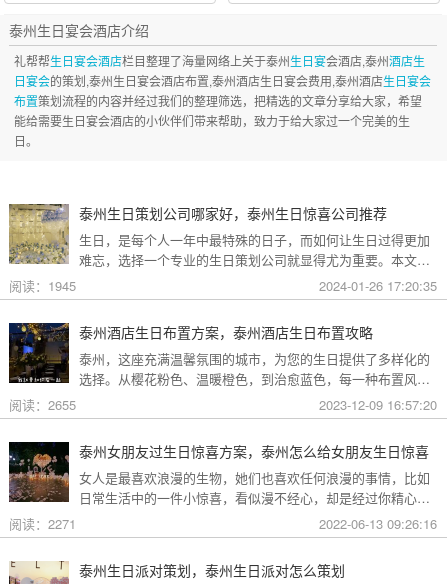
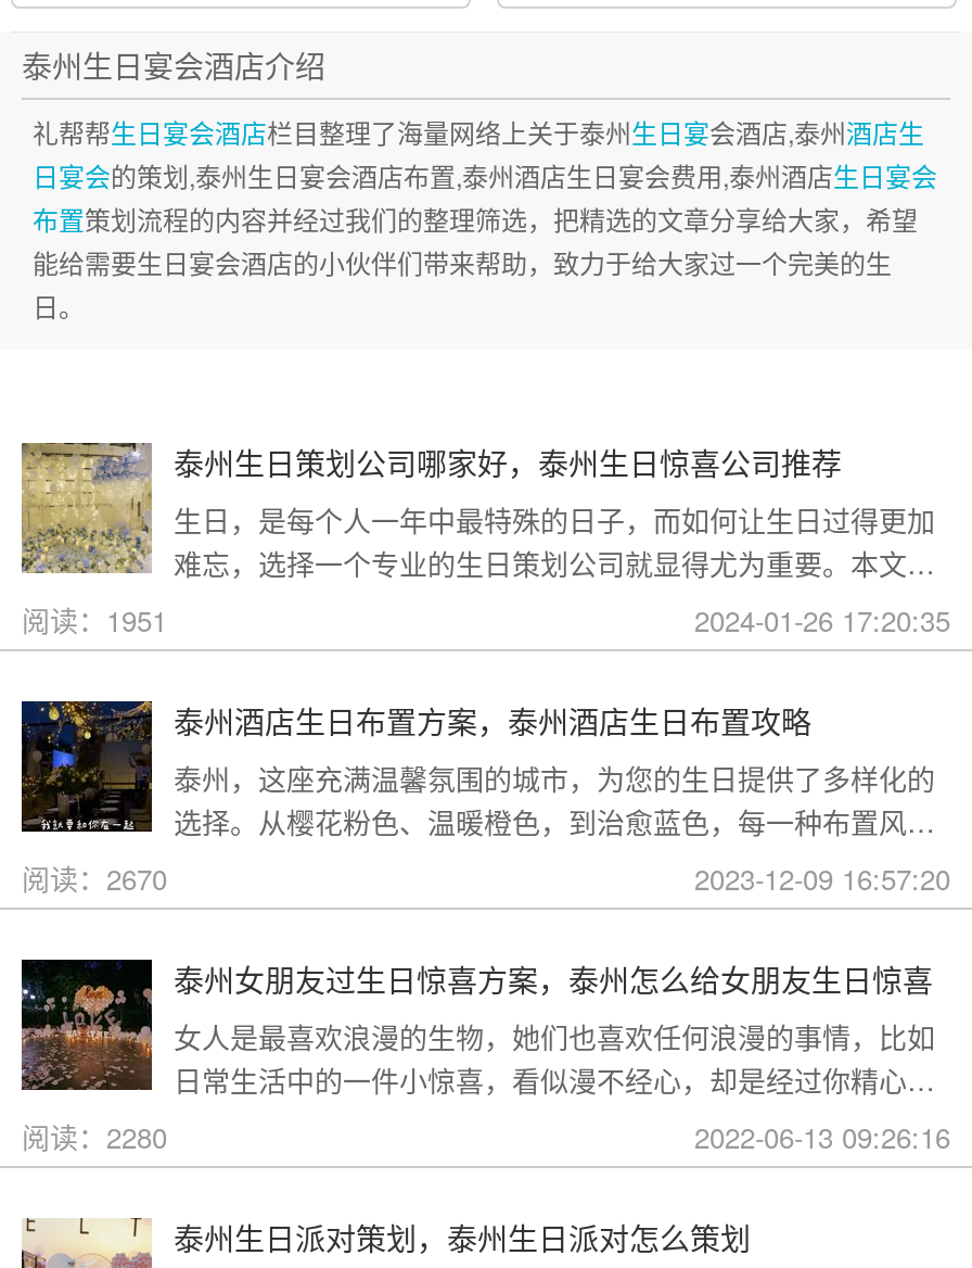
[9,276,76,295] 阅读：1945 -> [22,599,167,640] 阅读：1951
[9,395,76,414] 阅读：2655 -> [22,857,167,898] 阅读：2670
[9,514,76,533] 阅读：2271 -> [22,1115,167,1157] 阅读：2280

